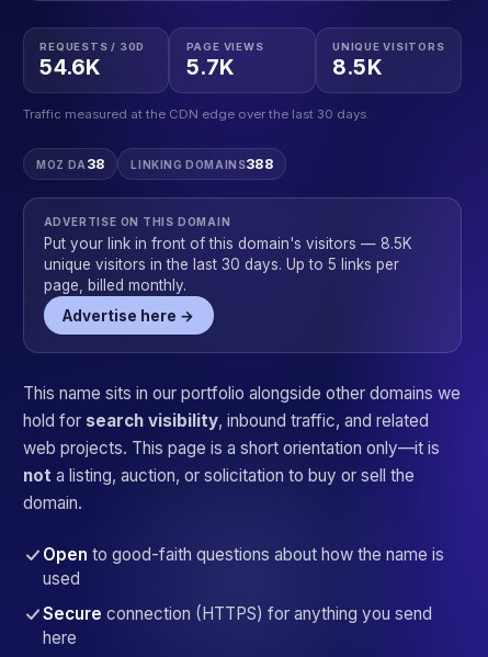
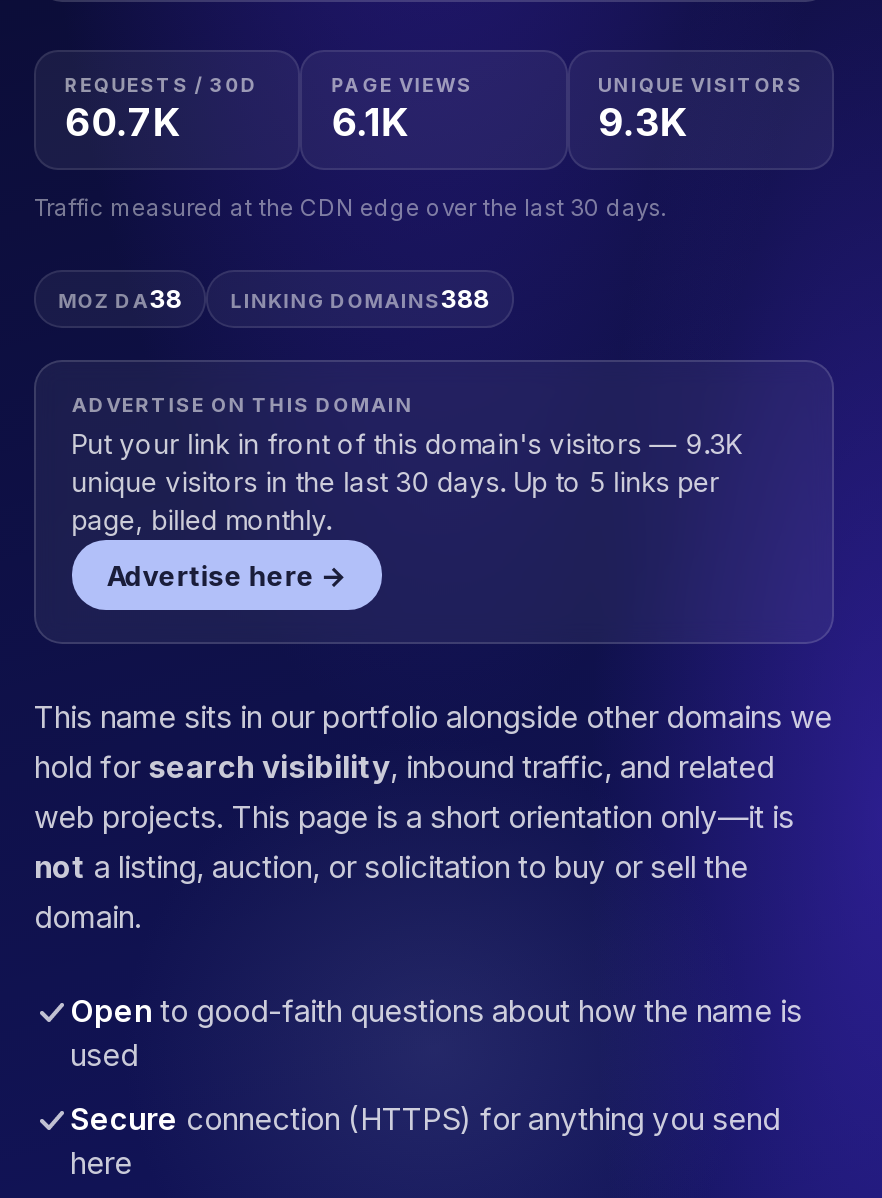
[40,54,101,81] 54.6K -> [65,99,181,147] 60.7K
[186,54,235,81] 5.7K -> [331,99,409,147] 6.1K
[332,54,383,81] 8.5K -> [598,99,688,147] 9.3K
[43,235,412,252] Put your link in front of this domain's visitors — 8.5K -> [71,428,743,460] Put your link in front of this domain's visitors — 9.3K

